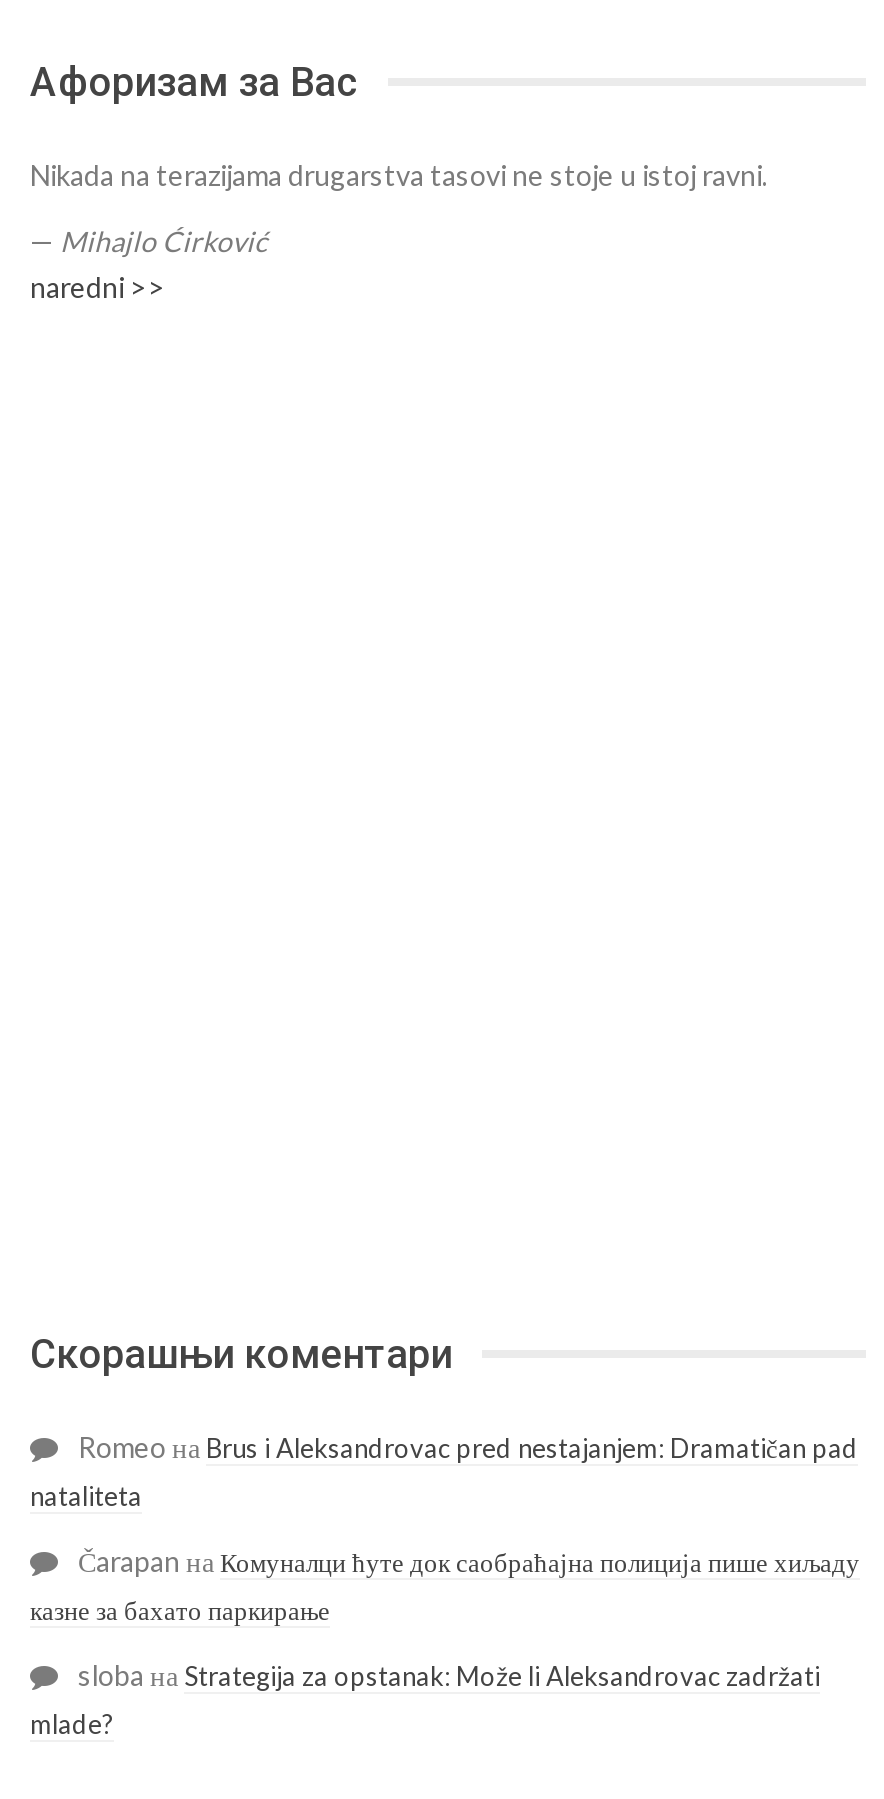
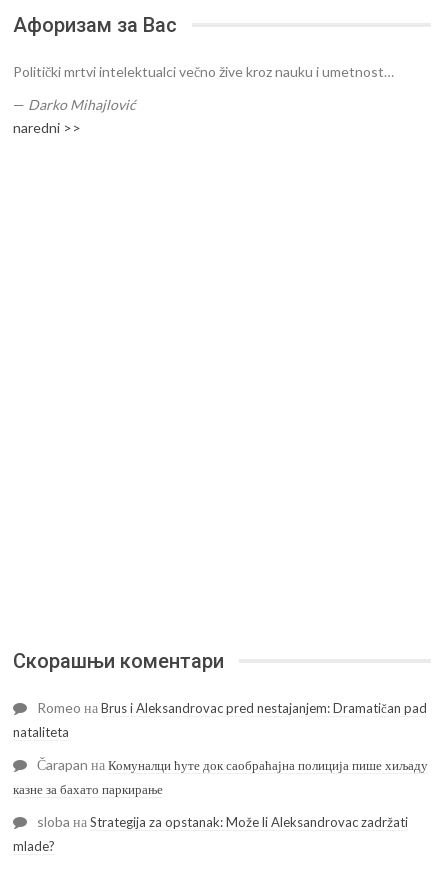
[30,158,768,192] Nikada na terazijama drugarstva tasovi ne stoje u istoj ravni. -> [13,63,394,80] Politički mrtvi intelektualci večno žive kroz nauku i umetnost…
[30,224,268,258] — Mihajlo Ćirković -> [13,96,136,113] — Darko Mihajlović

